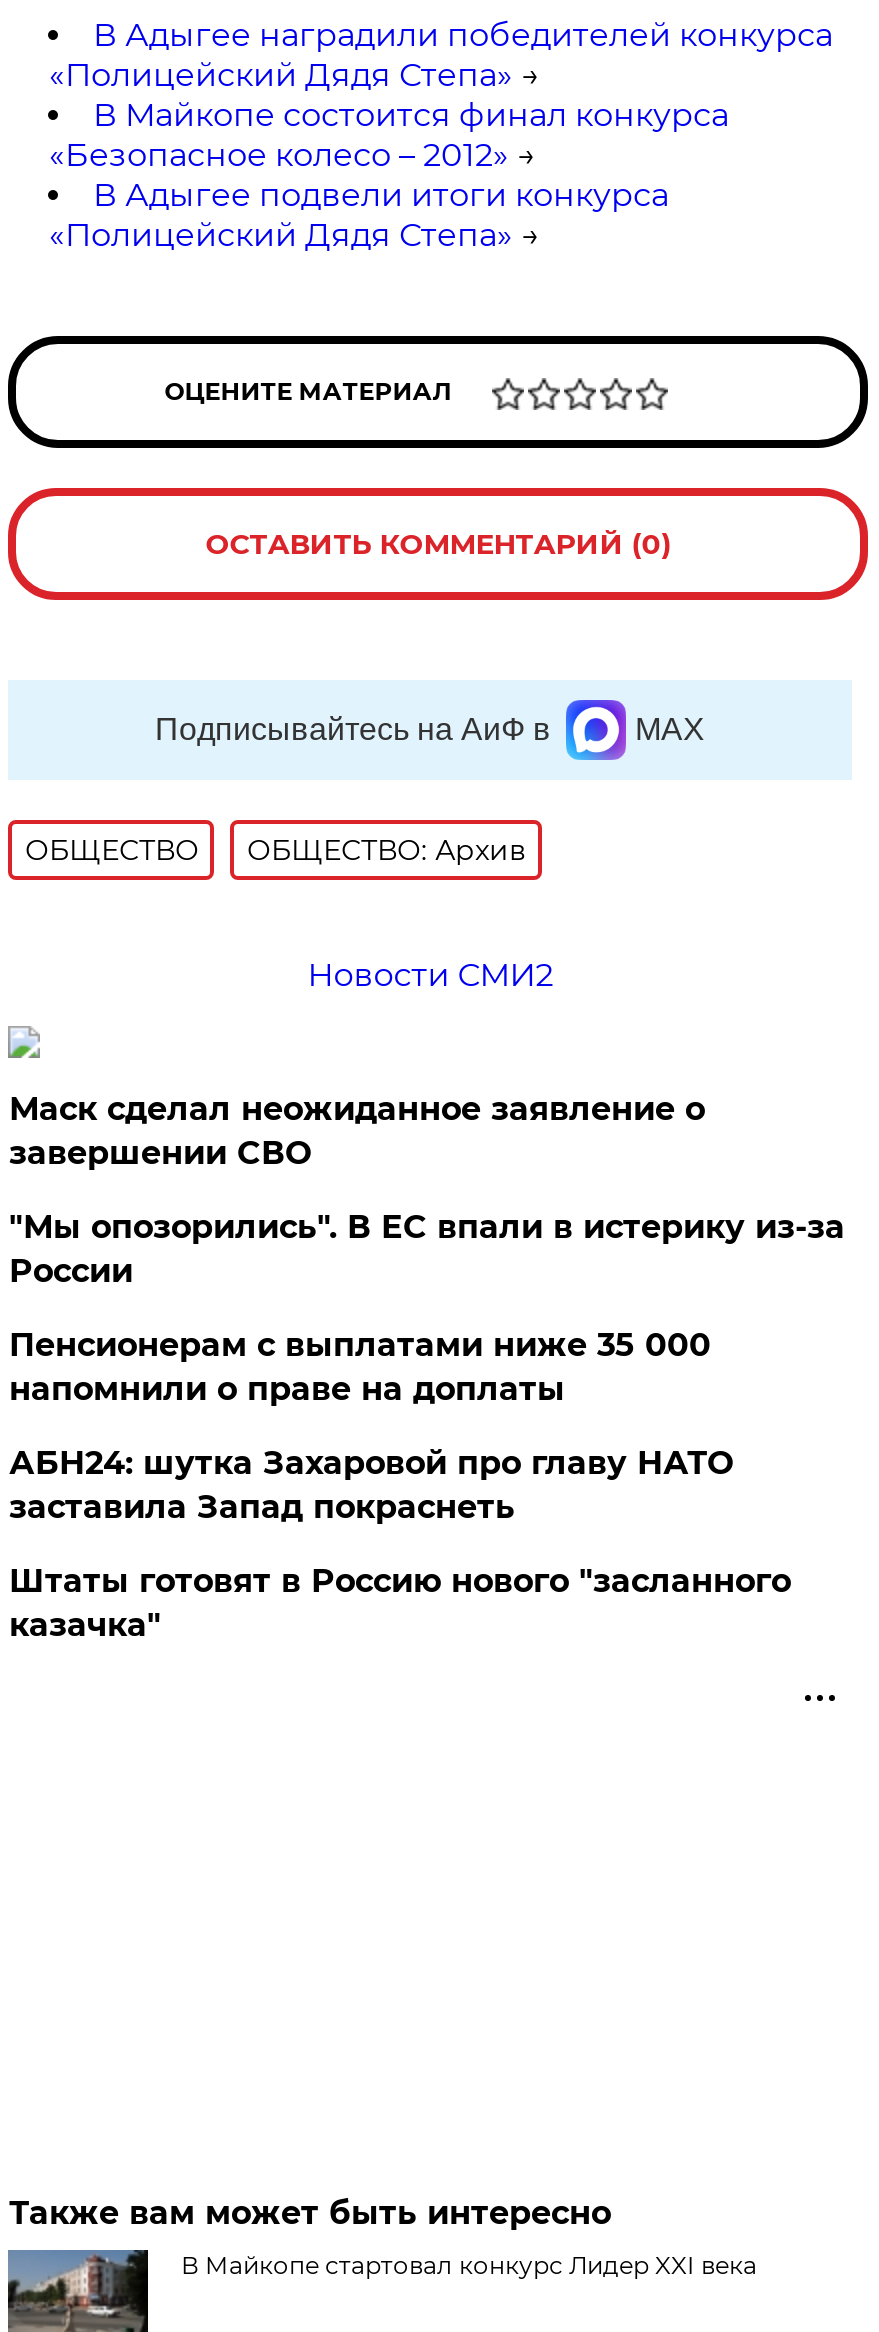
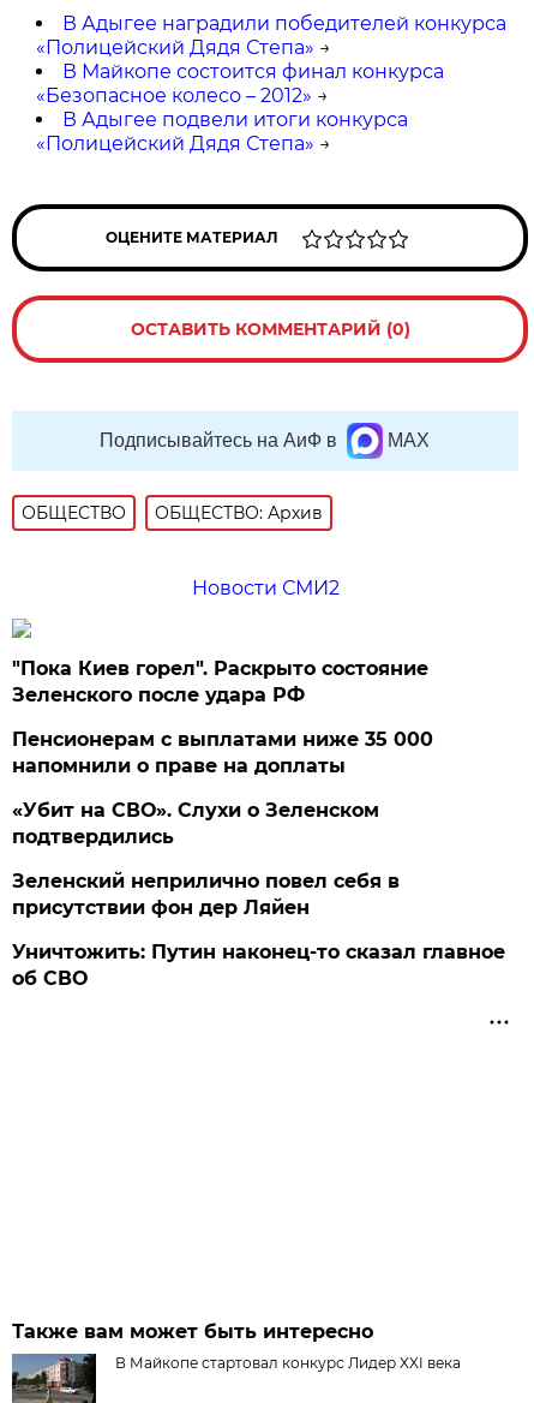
[9,1090,845,1290] Маск сделал неожиданное заявление о | завершении СВО | "Мы опозорились". В ЕС впали в истерику из-за | России -> [12,657,429,706] "Пока Киев горел". Раскрыто состояние | Зеленского после удара РФ
moved [9,1326,711,1408] -> [12,728,434,777]: Пенсионерам с выплатами ниже 35 000 | напомнили о праве на доплаты
[9,1444,791,1644] АБН24: шутка Захаровой про главу НАТО | заставила Запад покраснеть | Штаты готовят в Россию нового "засланного | казачка" -> [12,799,506,990] «Убит на СВО». Слухи о Зеленском | подтвердились | Зеленский неприлично повел cебя в | присутствии фон дер Ляйен | Уничтожить: Путин наконец-то сказал главное | об СВО

